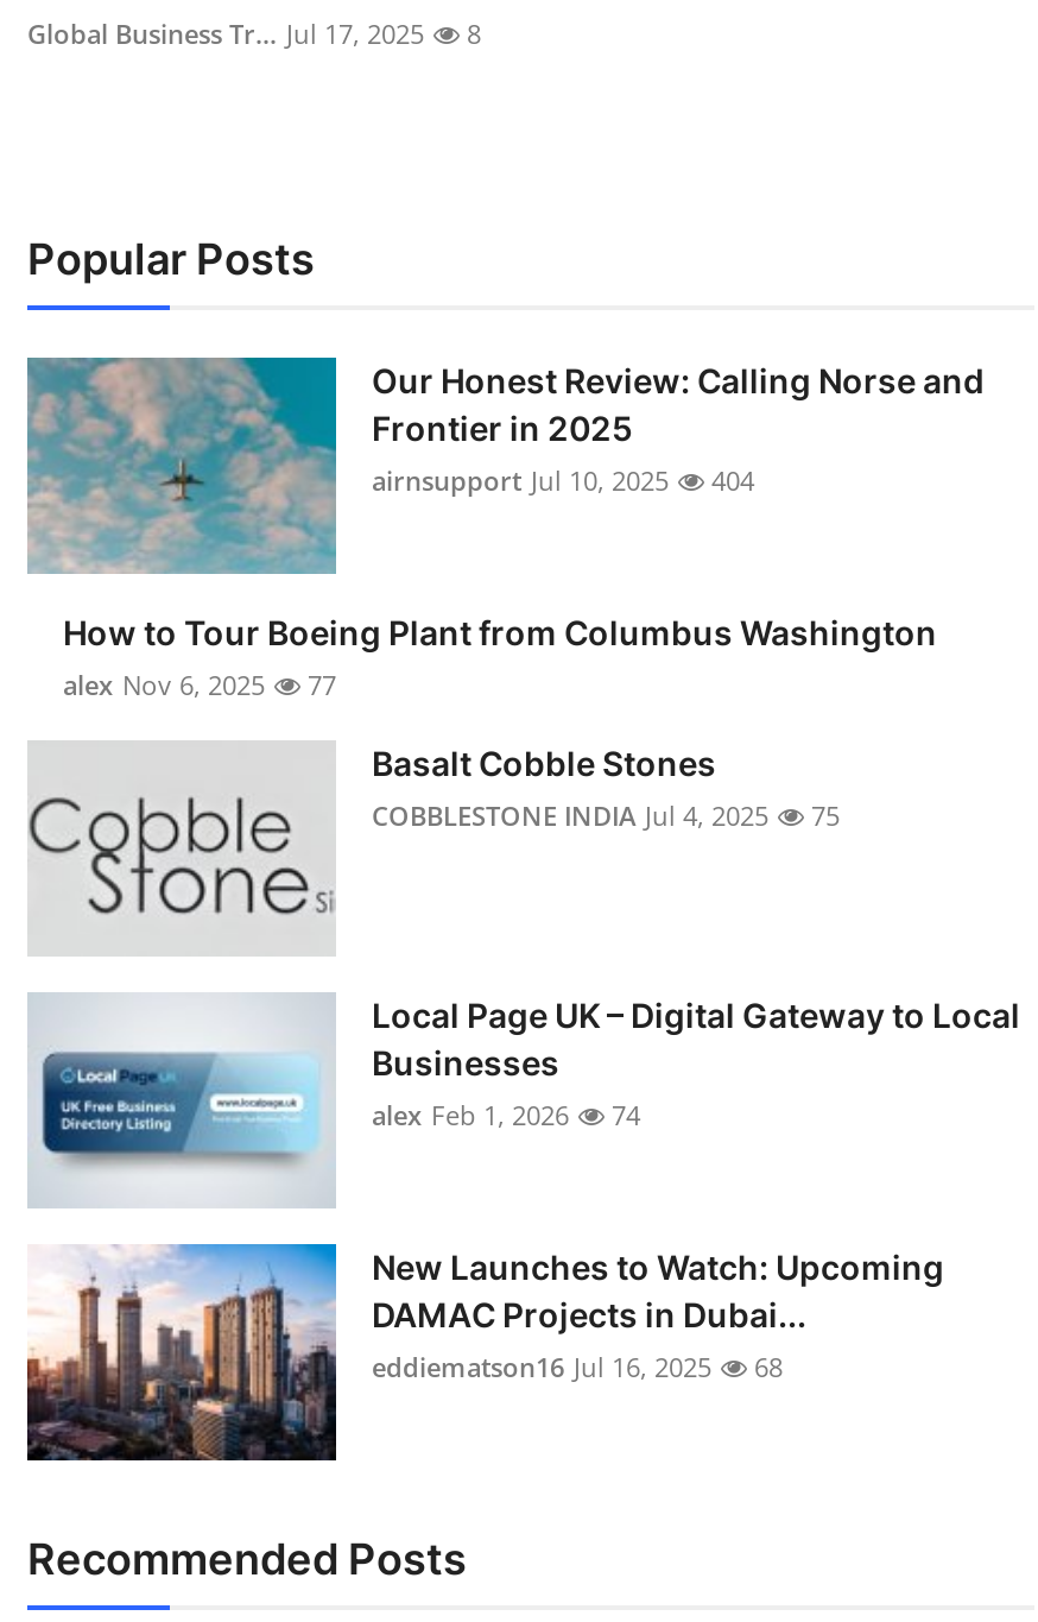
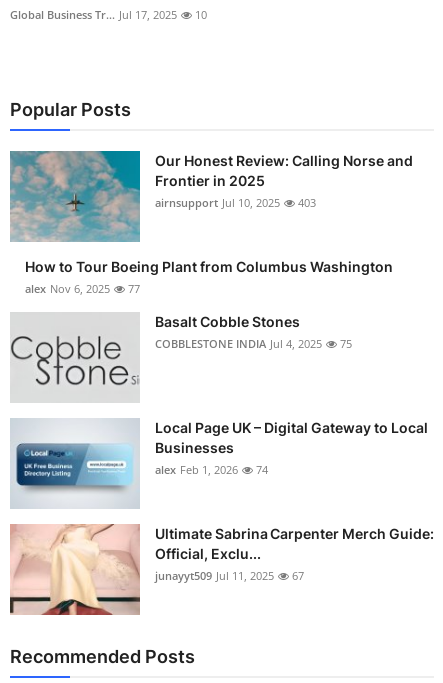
[27,15,481,51] Global Business Tr... Jul 17, 2025 8 -> [10,7,207,22] Global Business Tr... Jul 17, 2025 10
[372,462,754,498] airnsupport Jul 10, 2025 404 -> [155,195,316,210] airnsupport Jul 10, 2025 403
[25,1242,944,1463] [image] | New Launches to Watch: Upcoming | DAMAC Projects in Dubai... | eddiematson16 Jul 16, 2025 | 68 -> [9,523,434,616] [image] | Ultimate Sabrina Carpenter Merch Guide: | Official, Exclu... | junayyt509 Jul 11, 2025 | 67

